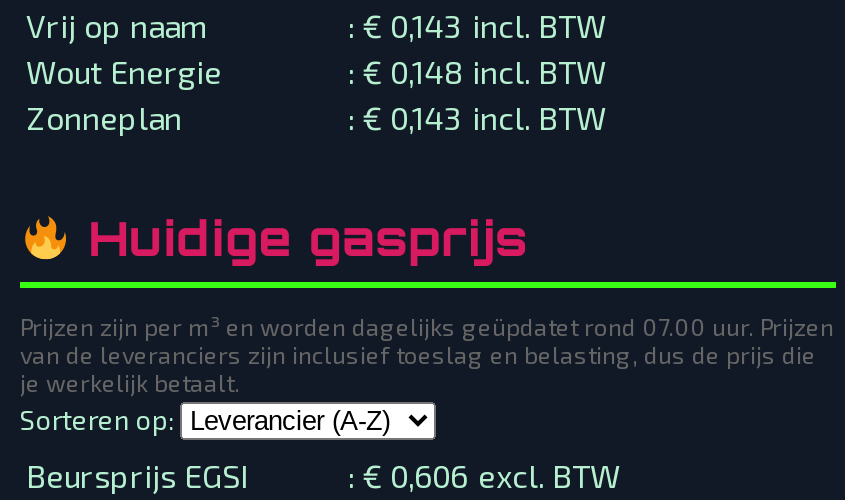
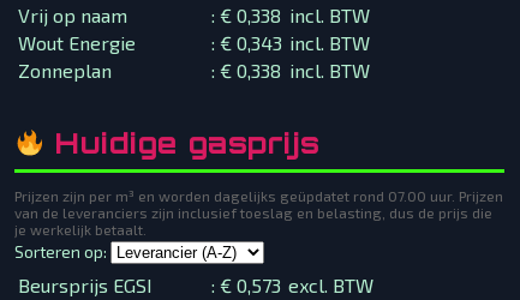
[348,5,606,43] : € 0,143 incl. BTW -> [211,3,370,26] : € 0,338 incl. BTW
[348,51,606,89] : € 0,148 incl. BTW -> [211,31,370,54] : € 0,343 incl. BTW
[348,97,606,135] : € 0,143 incl. BTW -> [211,58,370,81] : € 0,338 incl. BTW
[348,456,620,494] : € 0,606 excl. BTW -> [211,274,373,297] : € 0,573 excl. BTW

